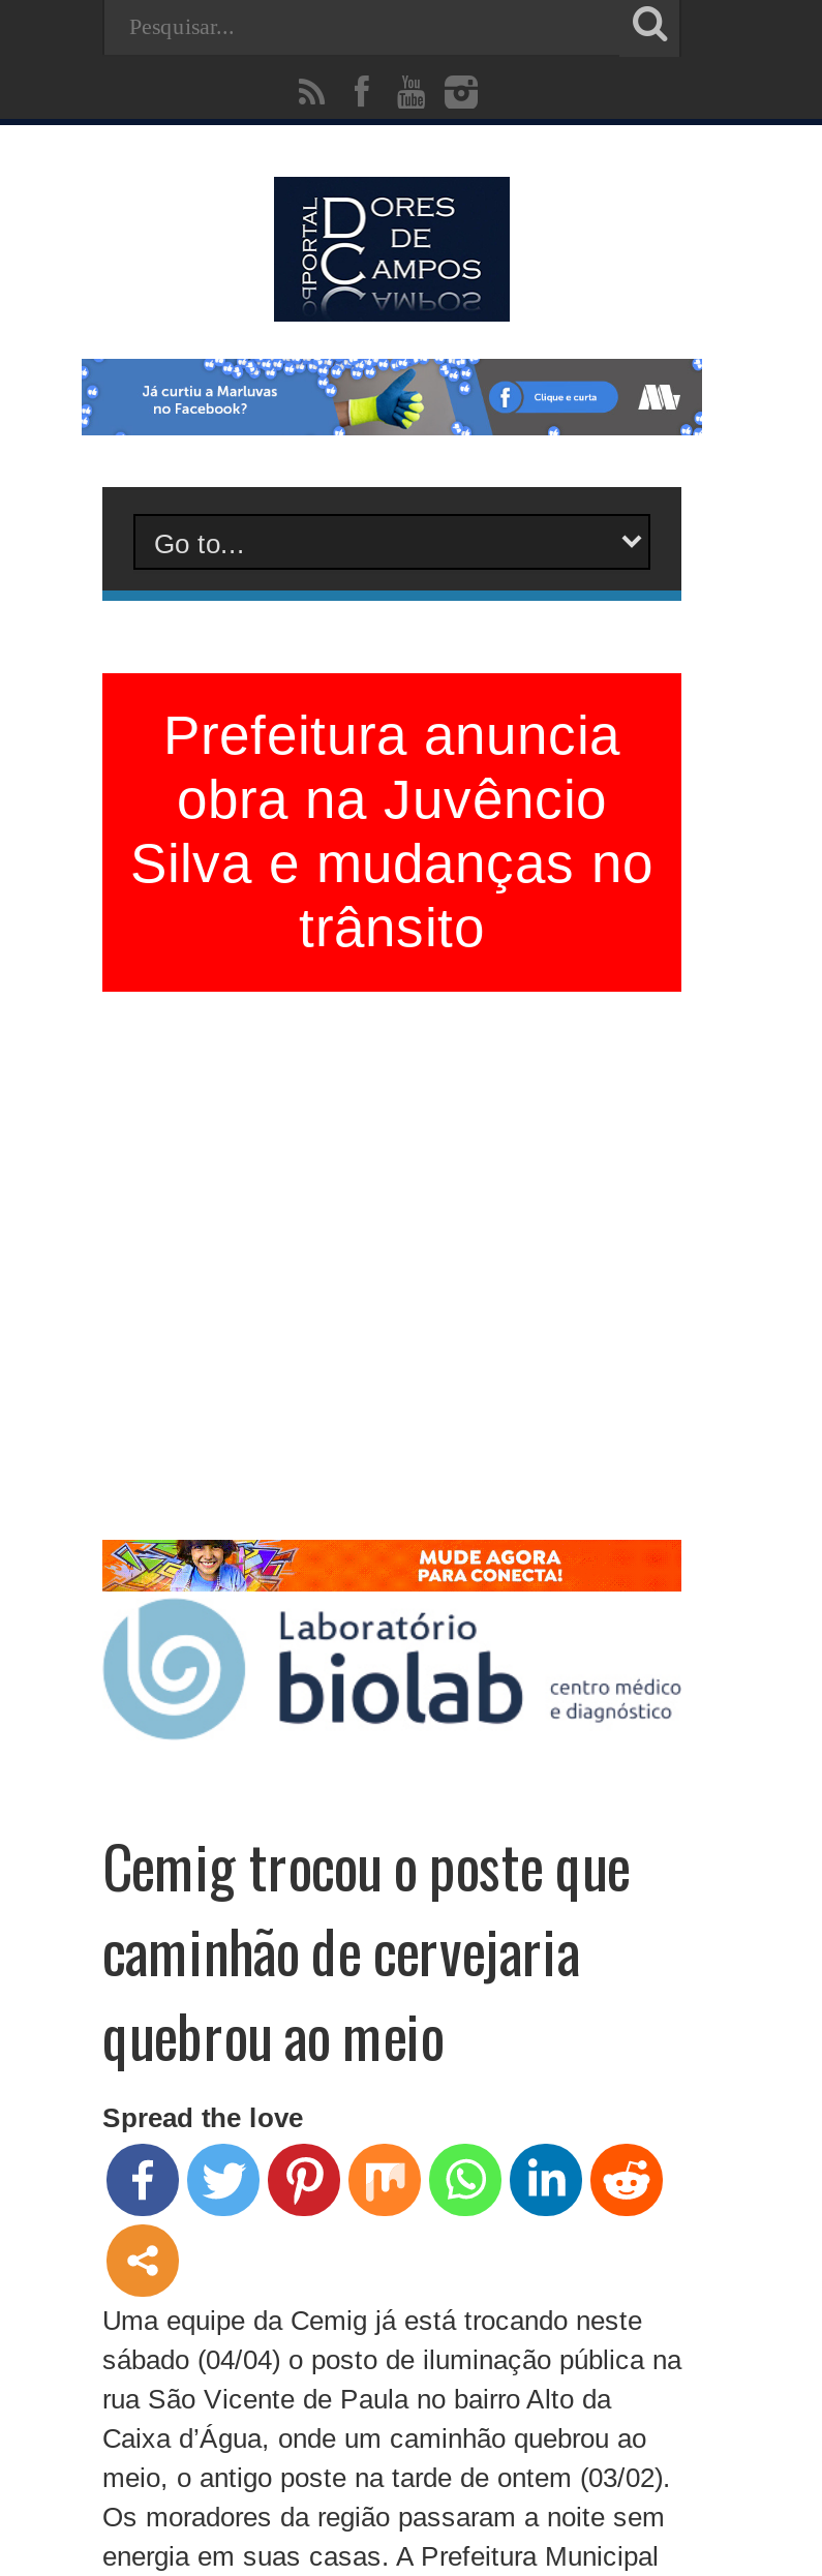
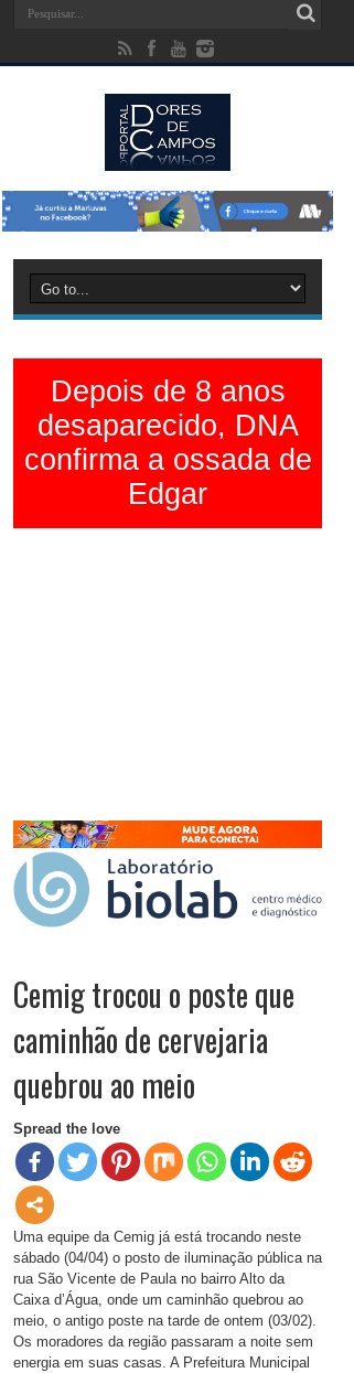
[130,705,653,959] Prefeitura anuncia | obra na Juvêncio | Silva e mudanças no | trânsito -> [24,375,312,511] Depois de 8 anos | desaparecido, DNA | confirma a ossada de | Edgar

